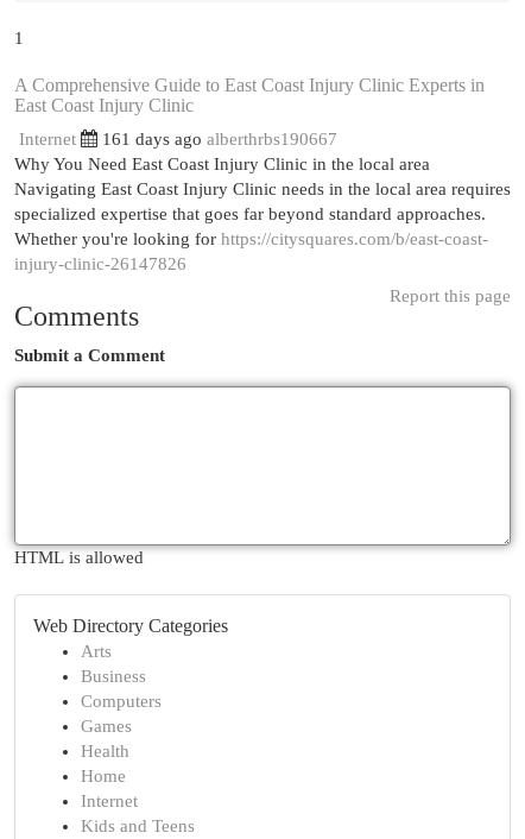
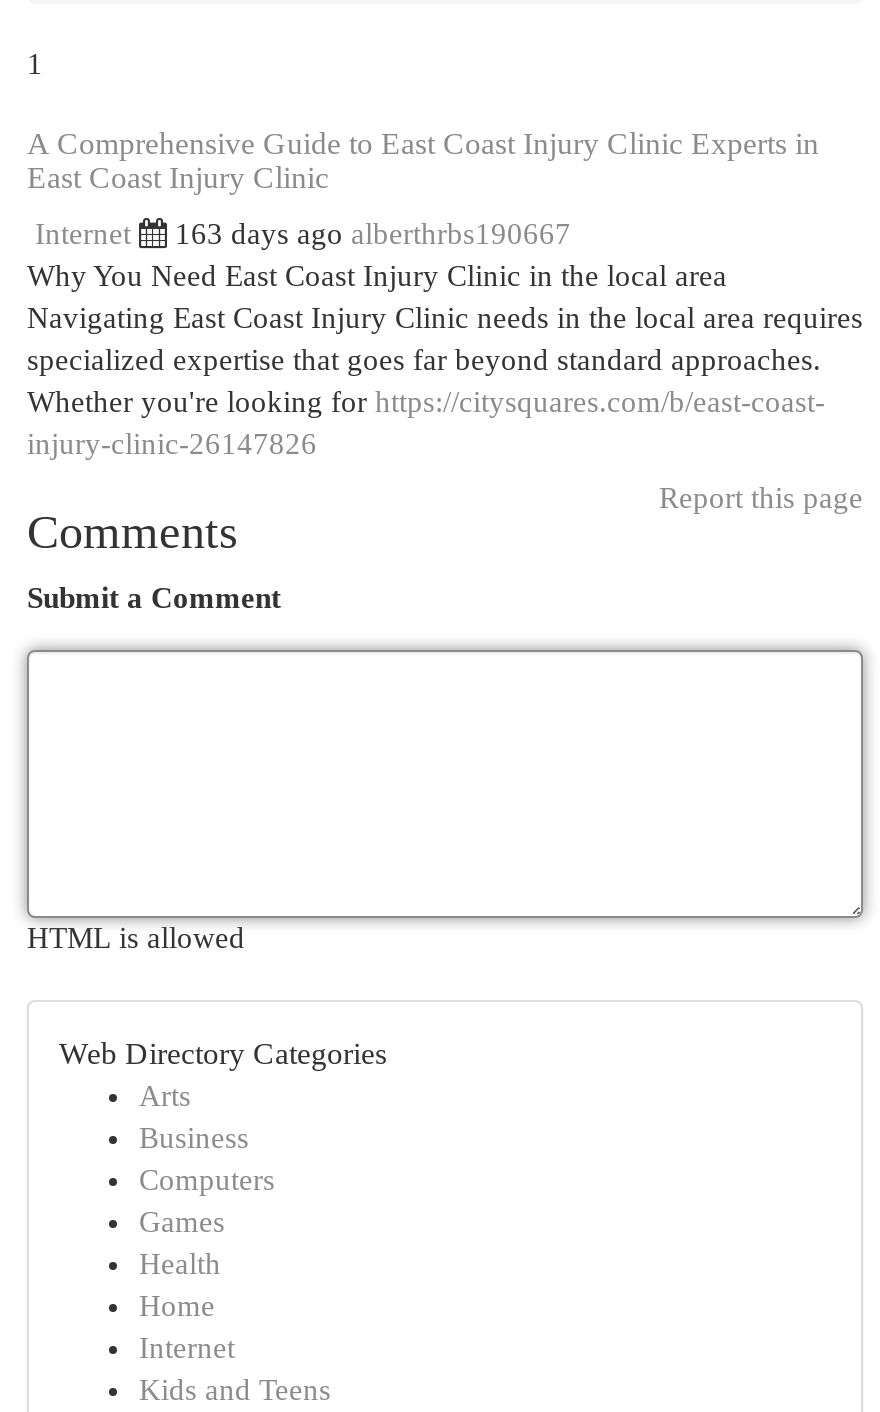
[102,130,337,149] 161 days ago alberthrbs190667 -> [175,218,571,250] 163 days ago alberthrbs190667

